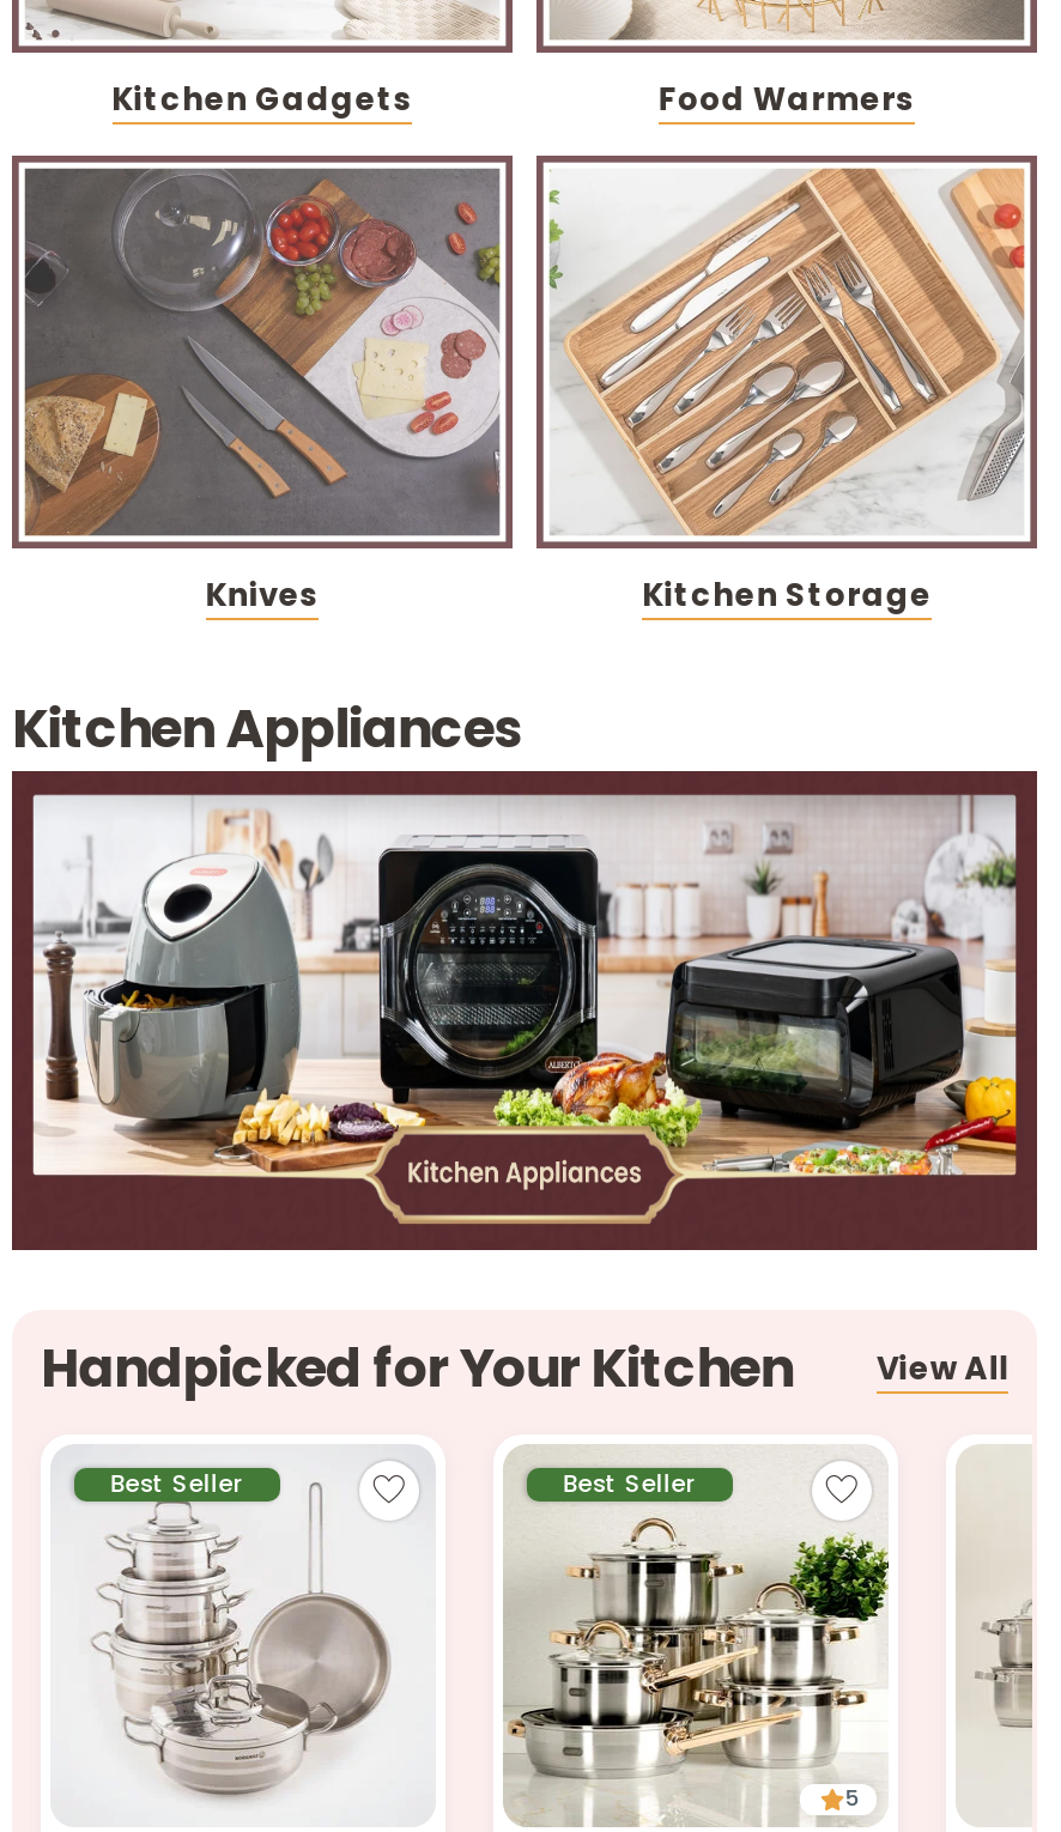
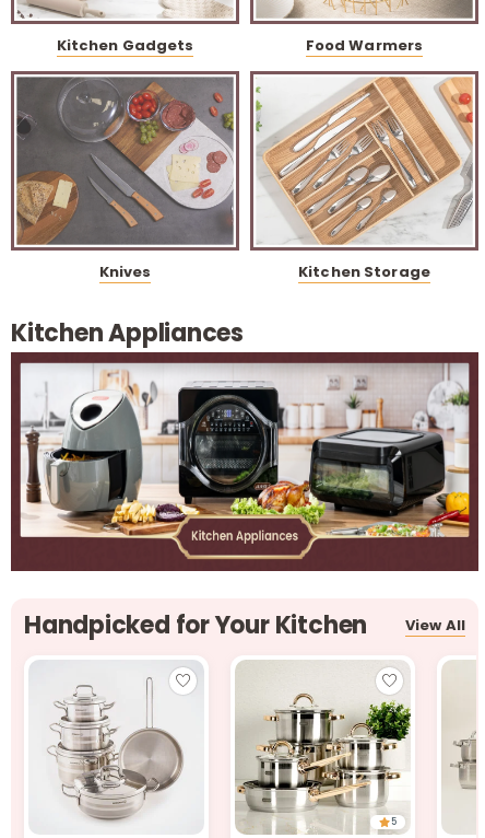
[111,1465,244,1501] Best Seller -> none
[563,1465,696,1501] Best Seller -> none

